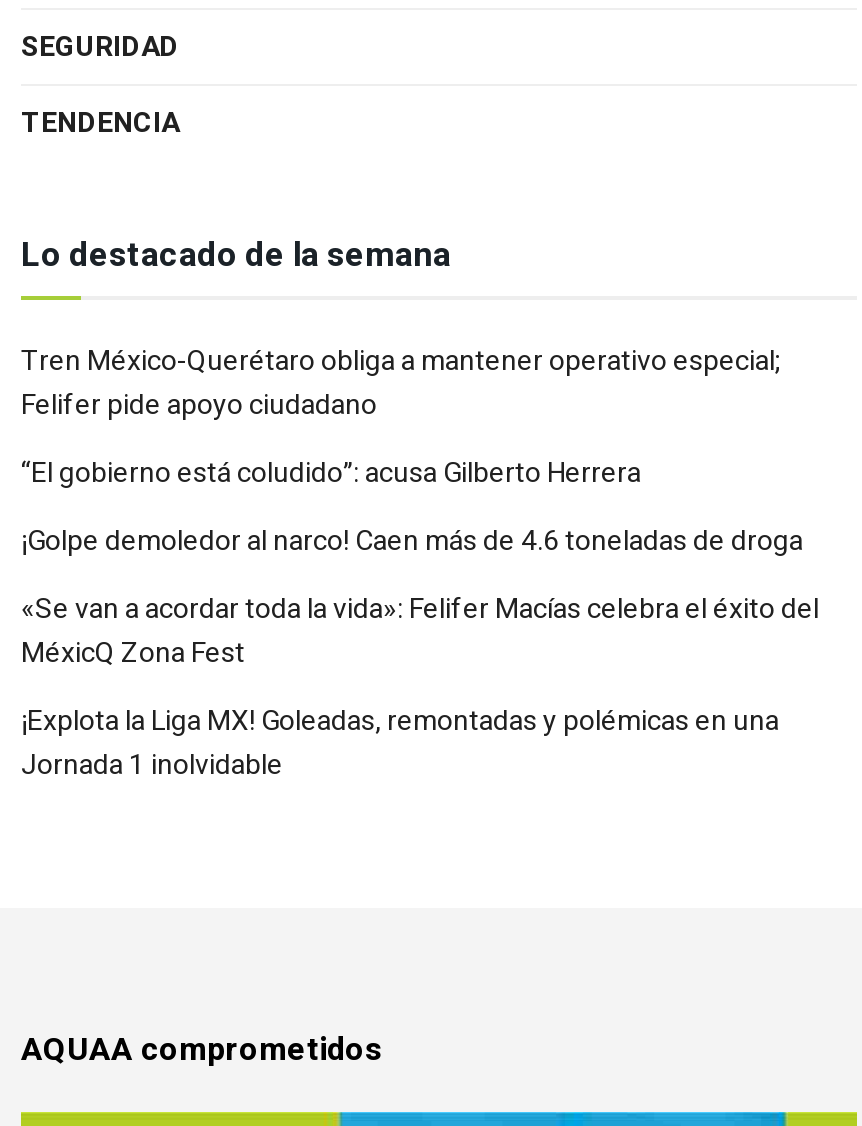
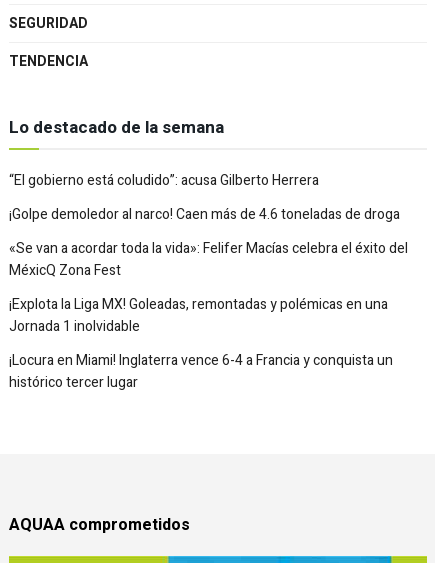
[21,340,781,426] Tren México-Querétaro obliga a mantener operativo especial; | Felifer pide apoyo ciudadano -> none
moved [21,452,819,786] -> [9,170,408,337]: “El gobierno está coludido”: acusa Gilberto Herrera | ¡Golpe demoledor al narco! Caen más de 4.6 toneladas de droga | «Se van a acordar toda la vida»: Felifer Macías celebra el éxito del | MéxicQ Zona Fest | ¡Explota la Liga MX! Goleadas, remontadas y polémicas en una | Jornada 1 inolvidable
none -> [9,350,393,393] ¡Locura en Miami! Inglaterra vence 6-4 a Francia y conquista un | histórico tercer lugar

